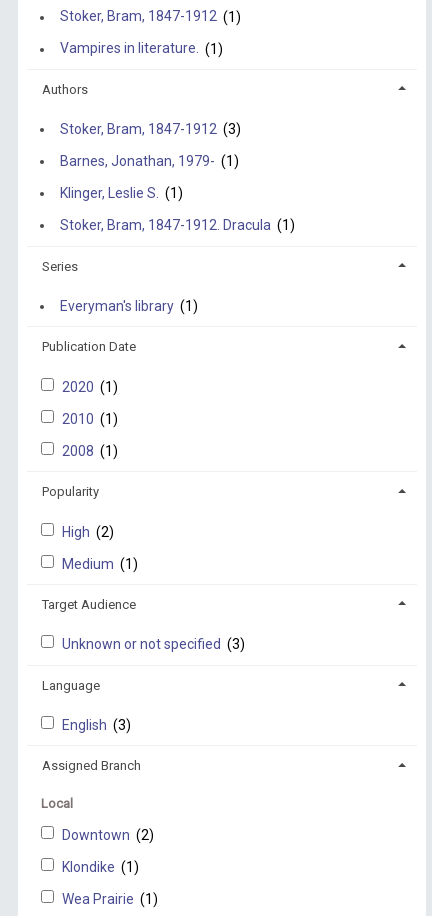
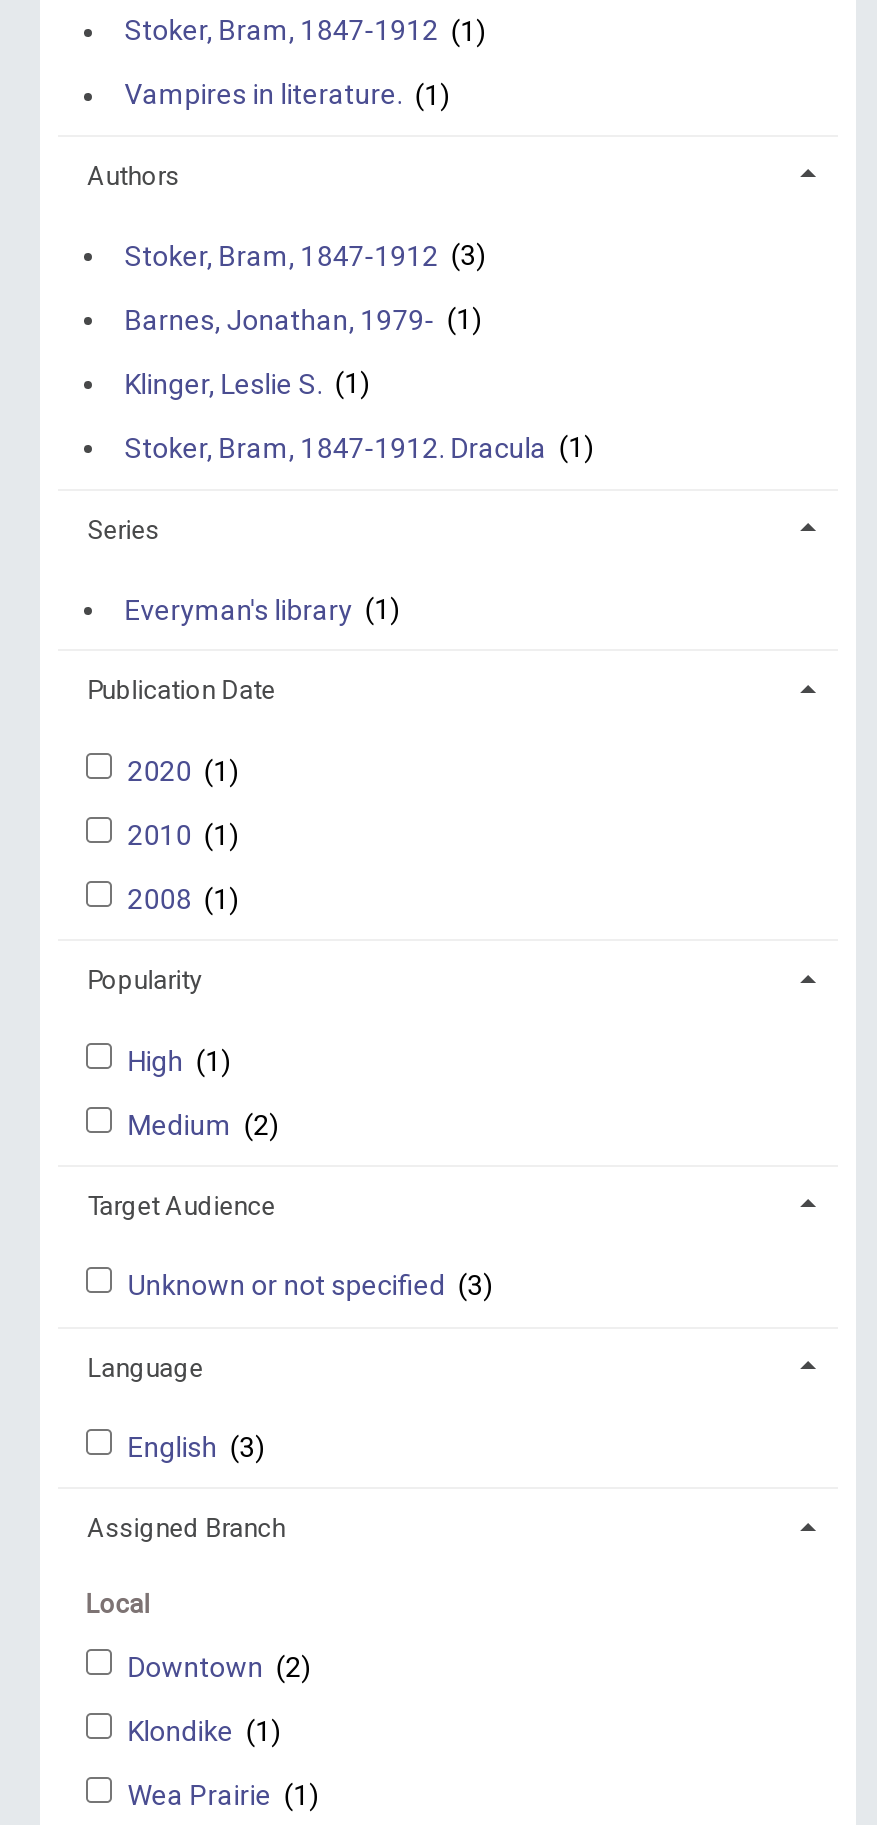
[62,523,114,539] High (2) -> [128,1044,232,1076] High (1)
[62,555,138,571] Medium (1) -> [128,1108,280,1140] Medium (2)

